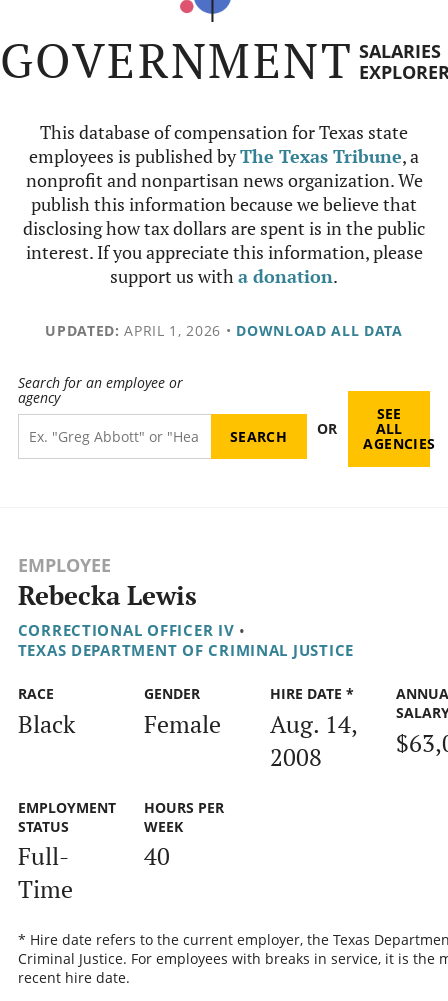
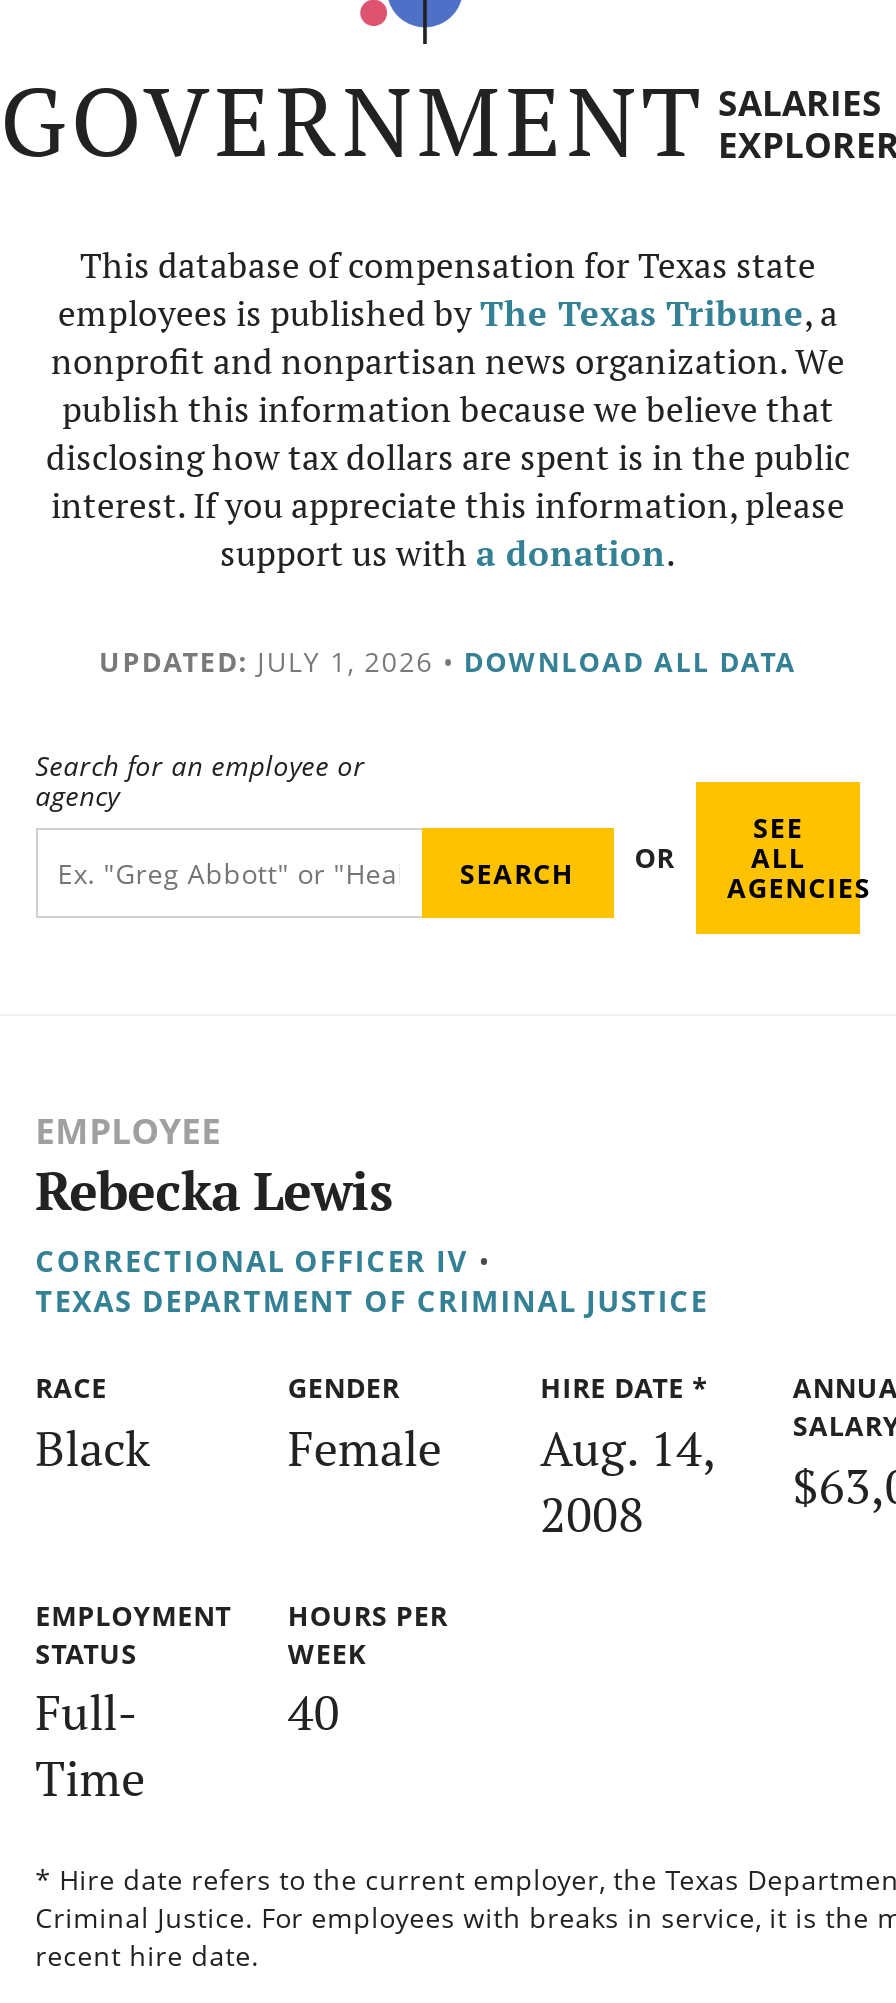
[45,321,403,340] UPDATED: APRIL 1, 2026 • DOWNLOAD ALL DATA -> [99,642,797,680] UPDATED: JULY 1, 2026 • DOWNLOAD ALL DATA

